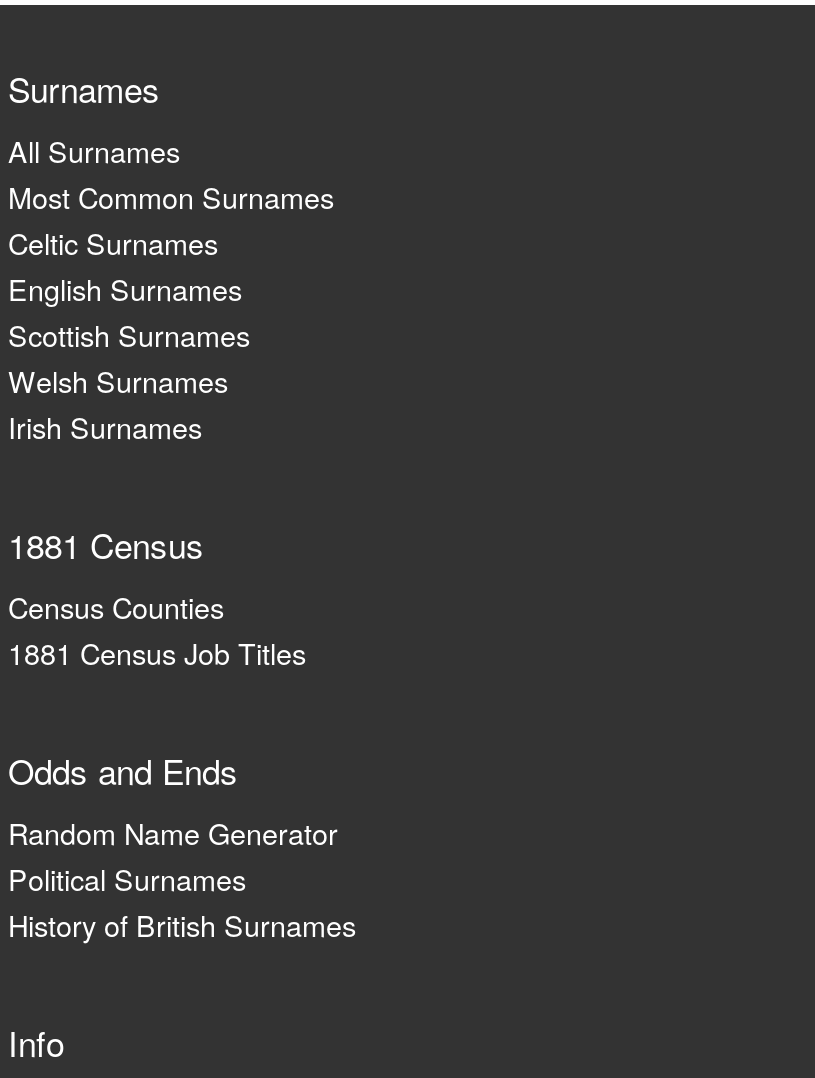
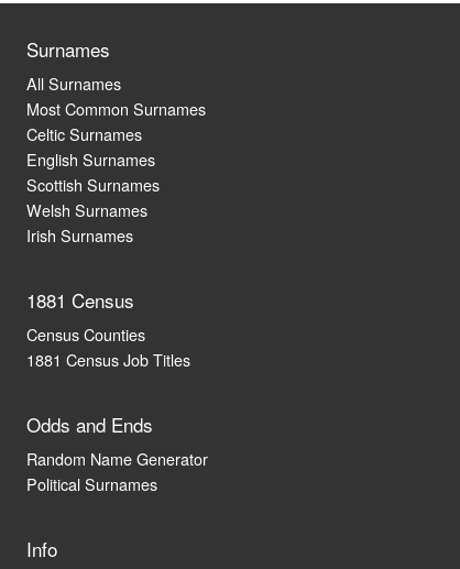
[8,904,356,946] History of British Surnames -> none

